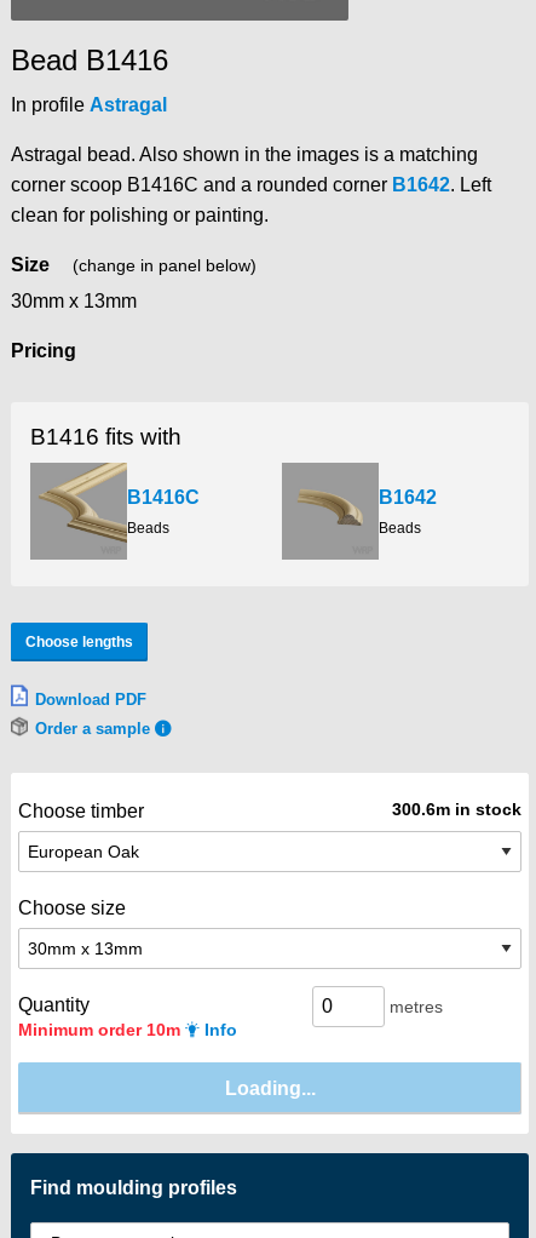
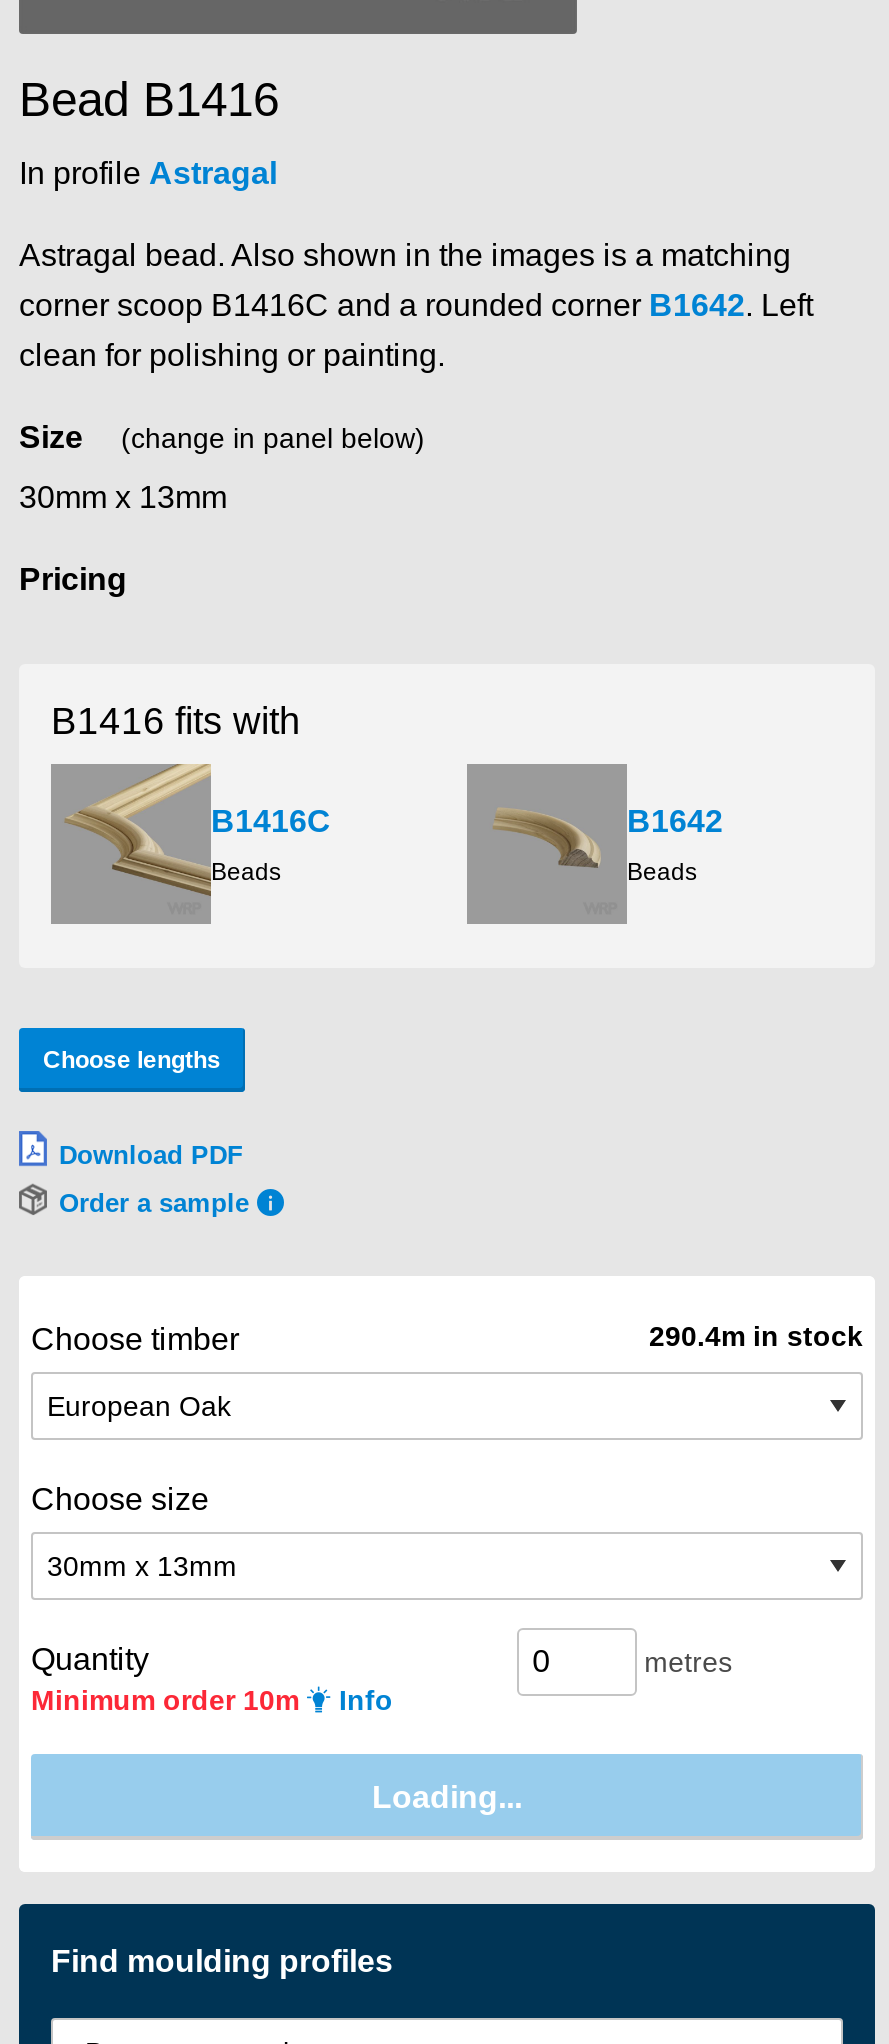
[392,799,521,819] 300.6m in stock -> [649,1320,863,1352] 290.4m in stock

